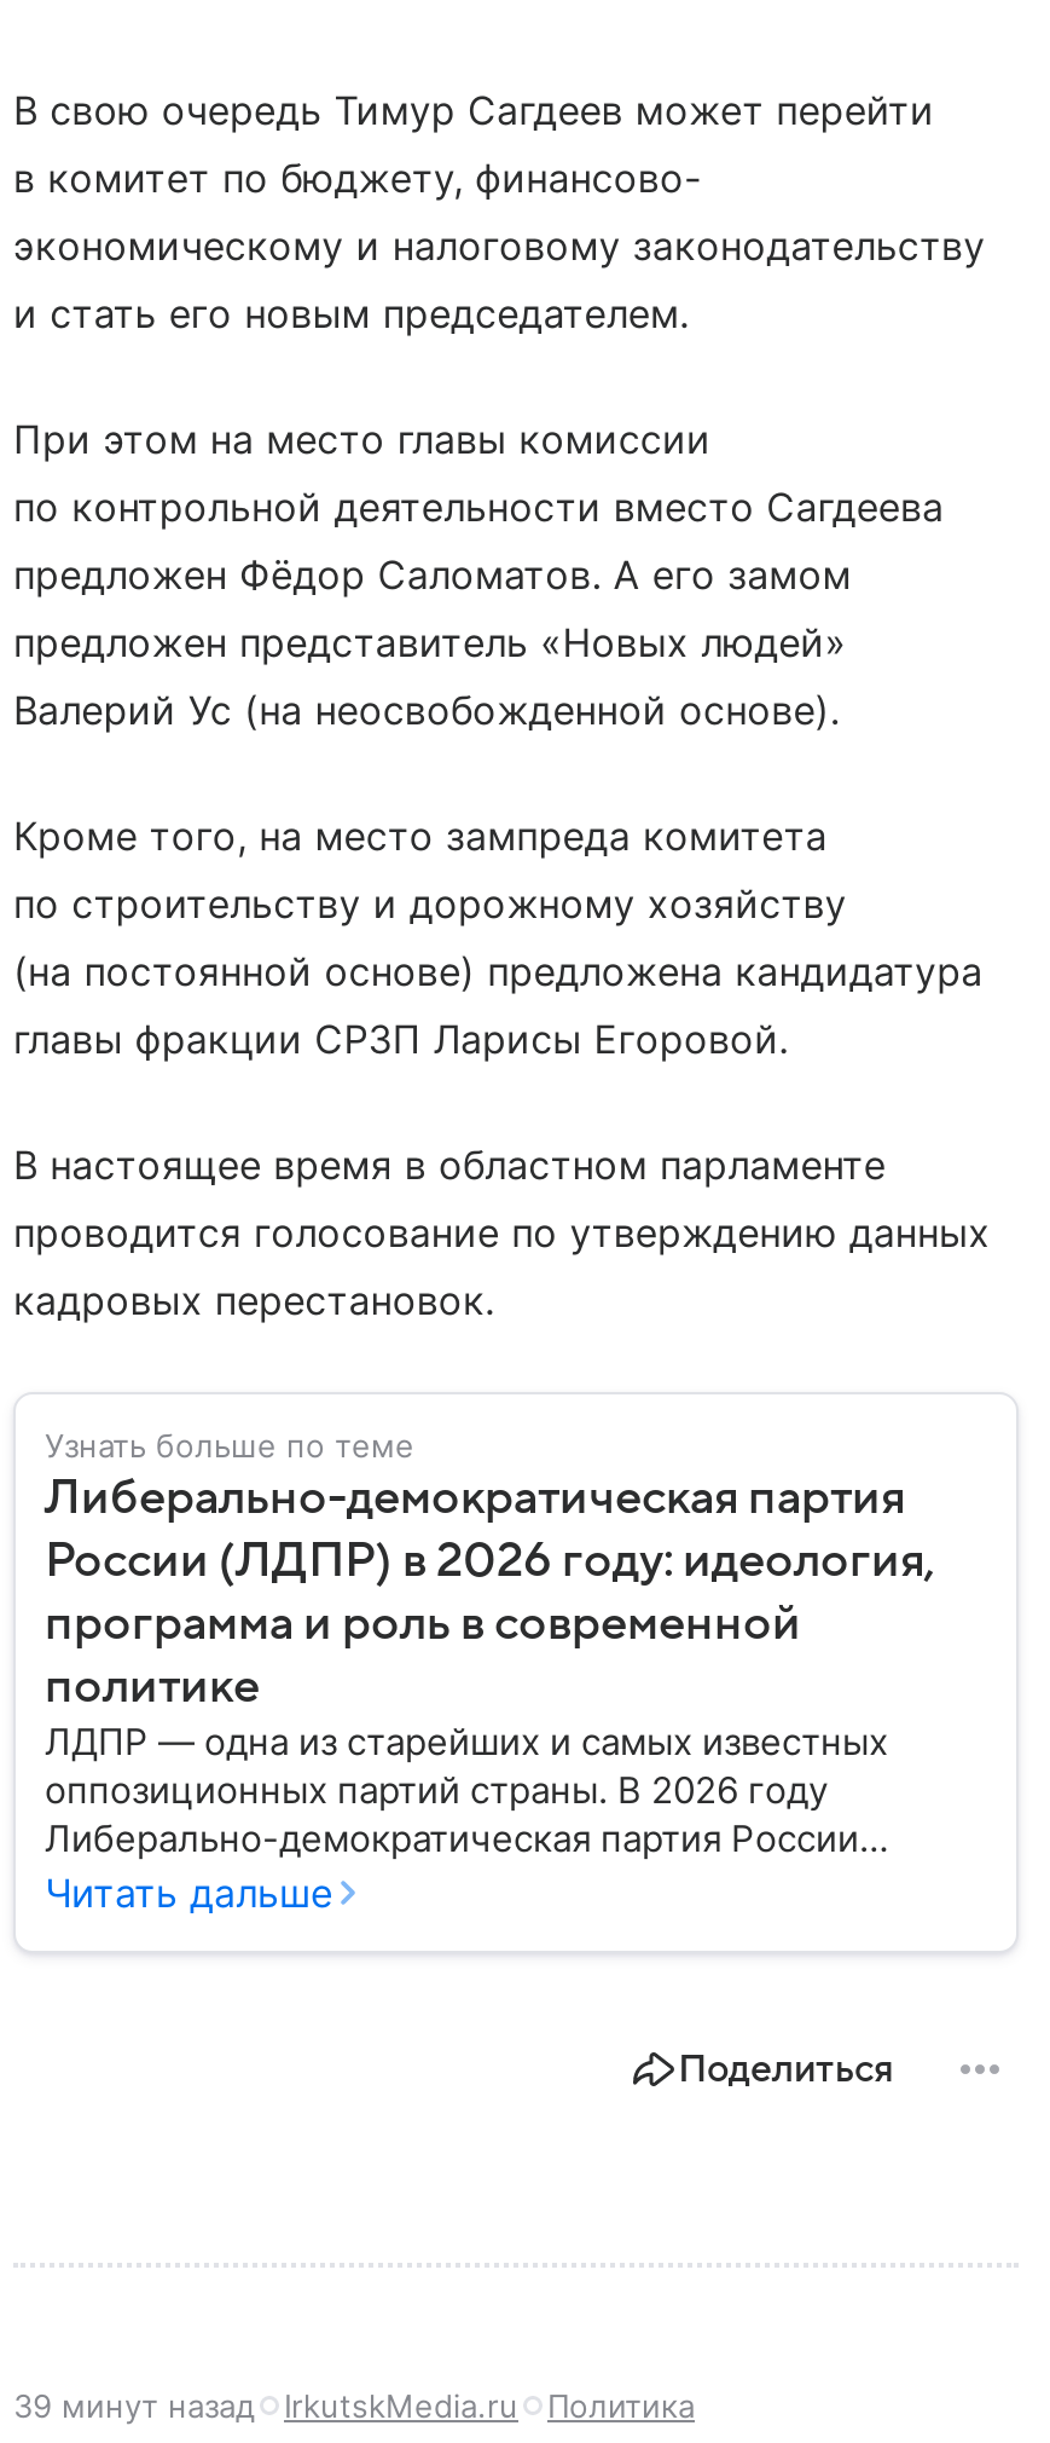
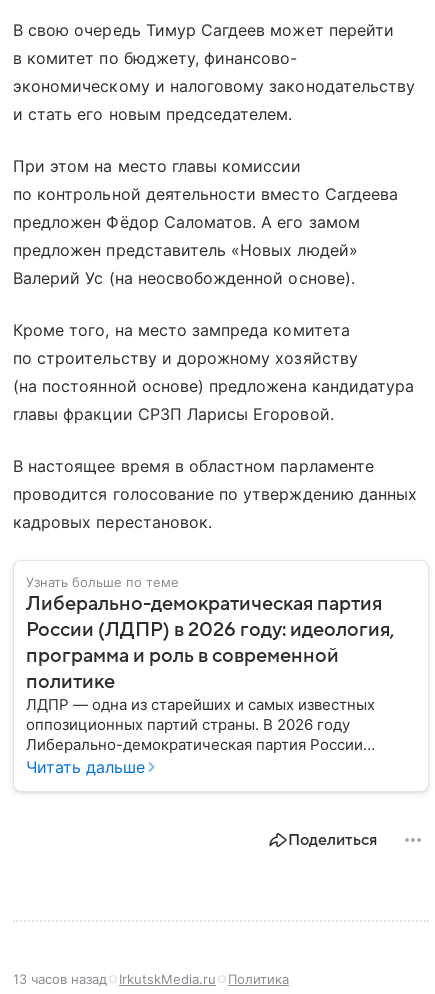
[13,2387,695,2425] 39 минут назад IrkutskMedia.ru Политика -> [13,971,289,987] 13 часов назад IrkutskMedia.ru Политика

